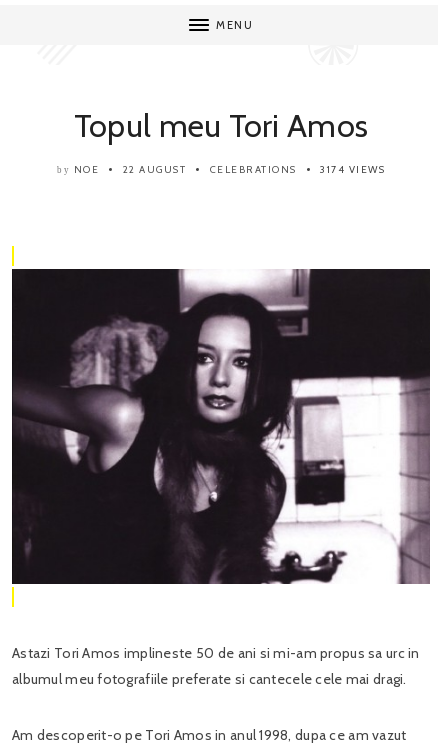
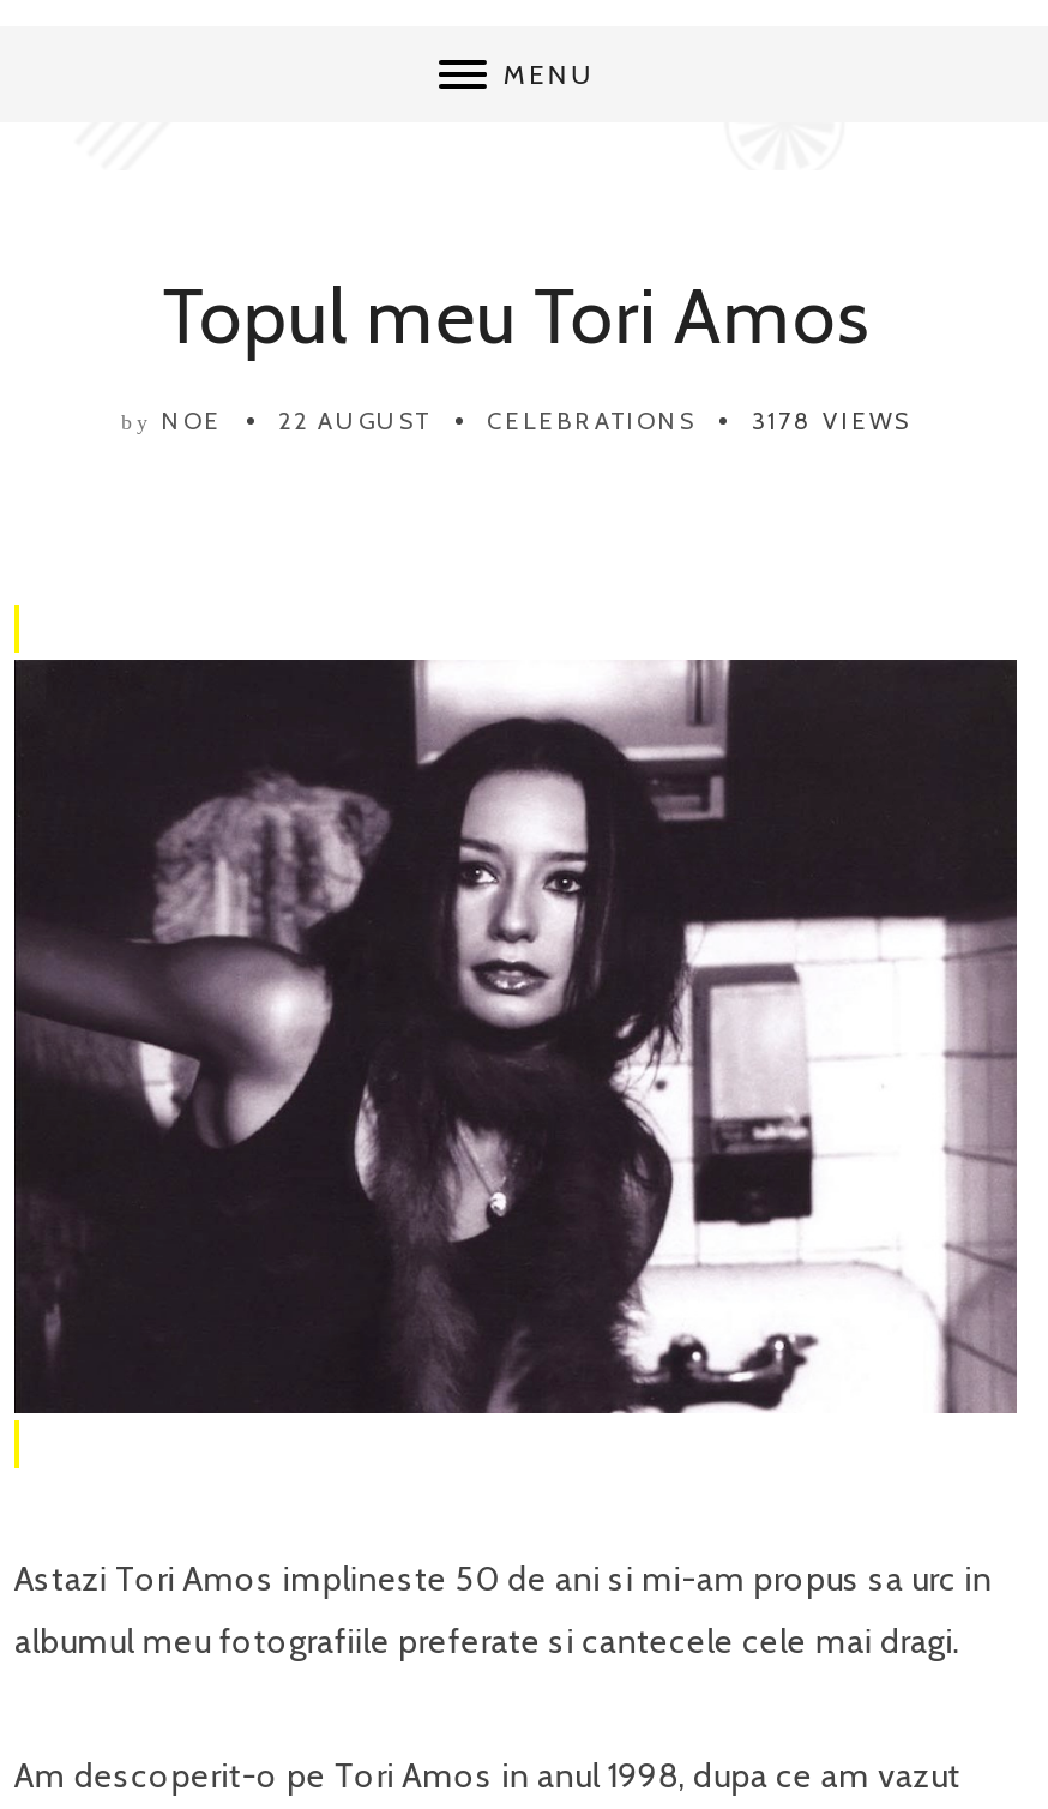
[57,163,385,176] by NOE 22 AUGUST CELEBRATIONS 3174 VIEWS -> [121,406,910,437] by NOE 22 AUGUST CELEBRATIONS 3178 VIEWS

